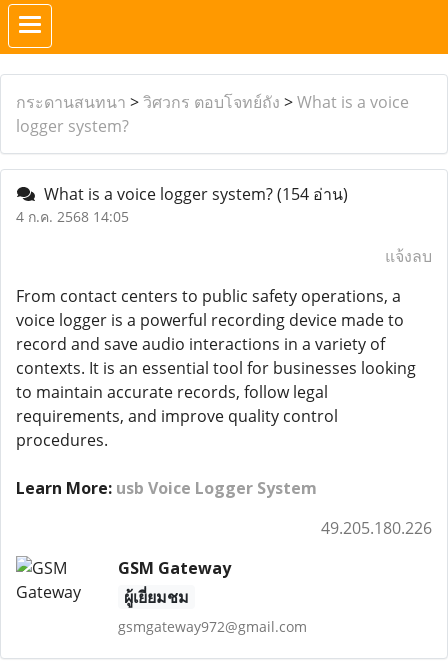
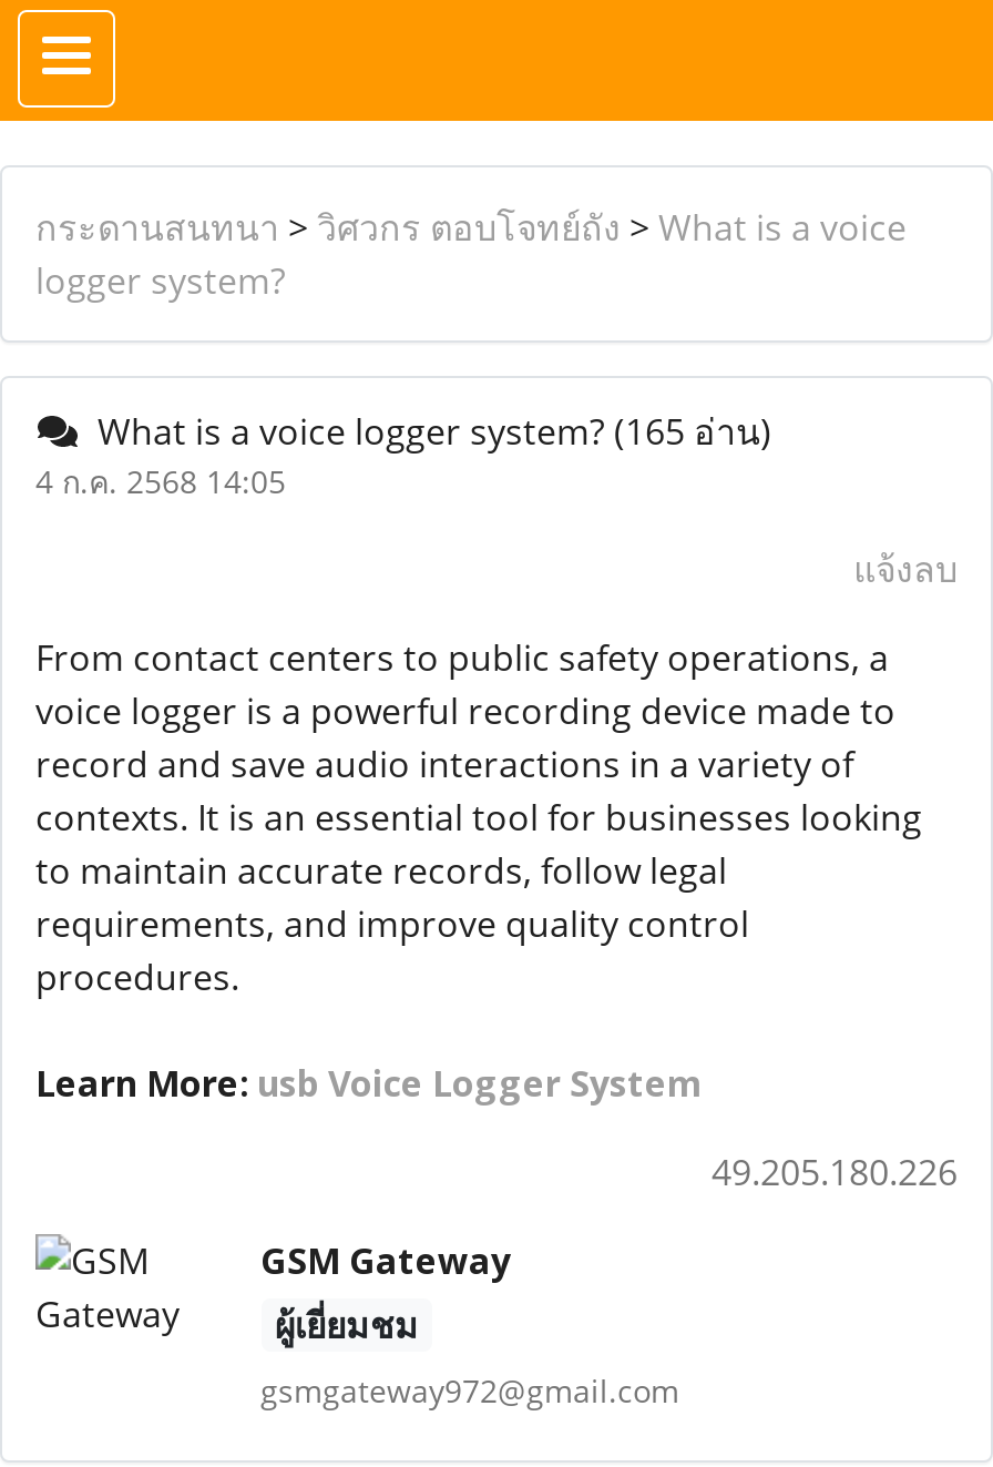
[36,183,348,205] What is a voice logger system? (154 อ่าน) -> [80,407,771,456] What is a voice logger system? (165 อ่าน)

